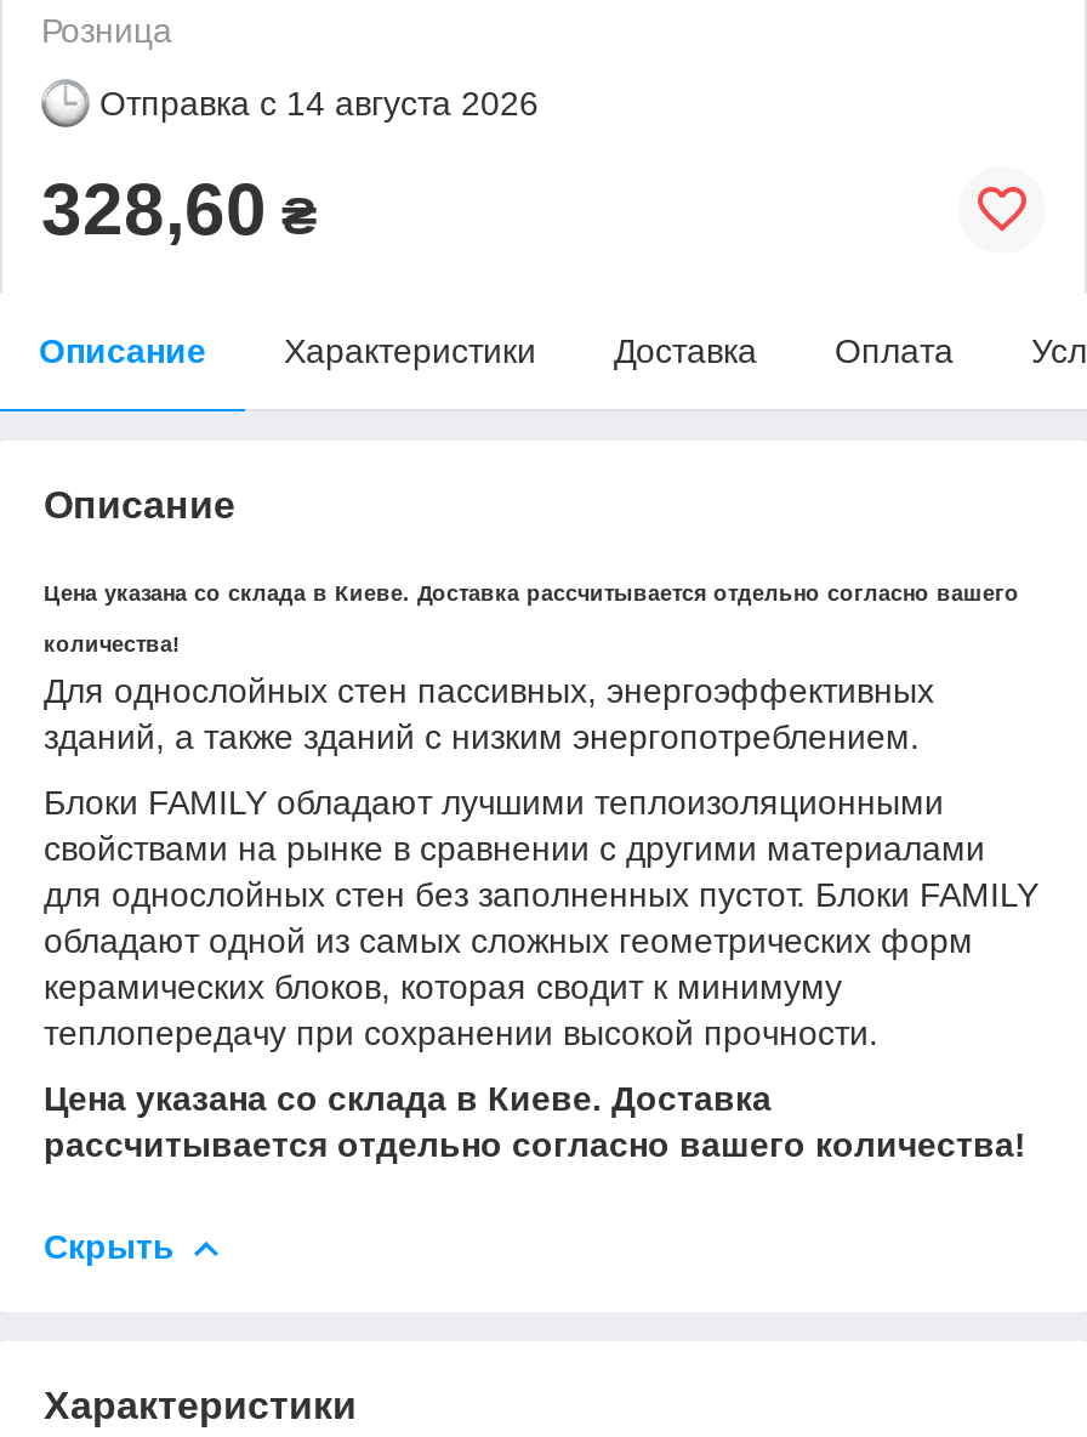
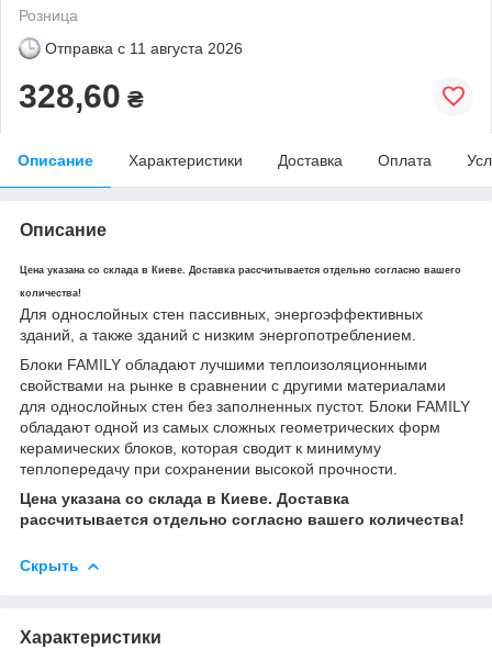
[99,83,539,122] Отправка с 14 августа 2026 -> [45,39,243,57] Отправка с 11 августа 2026

